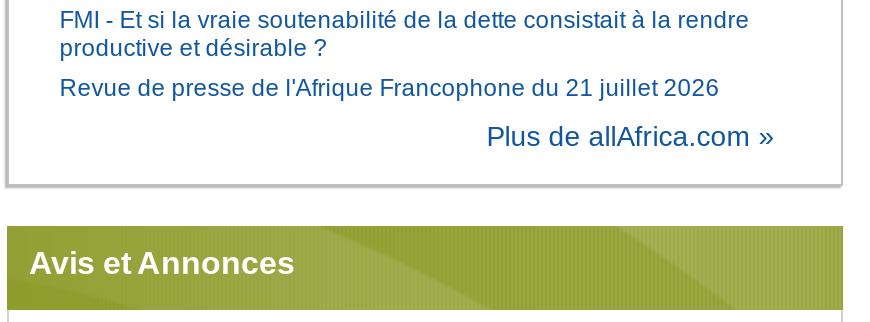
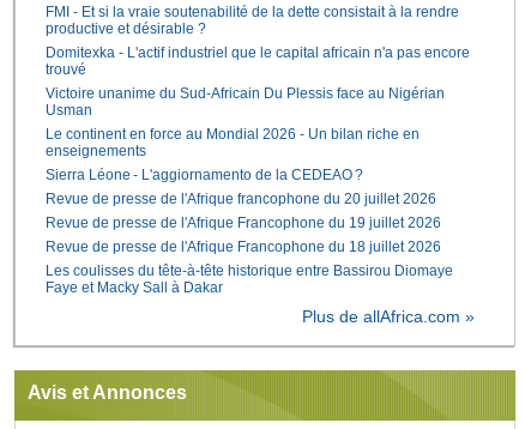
[60,74,720,102] Revue de presse de l'Afrique Francophone du 21 juillet 2026 -> [46,44,470,296] Domitexka - L'actif industriel que le capital africain n'a pas encore | trouvé | Victoire unanime du Sud-Africain Du Plessis face au Nigérian | Usman | Le continent en force au Mondial 2026 - Un bilan riche en | enseignements | Sierra Léone - L'aggiornamento de la CEDEAO ? | Revue de presse de l'Afrique francophone du 20 juillet 2026 | Revue de presse de l'Afrique Francophone du 19 juillet 2026 | Revue de presse de l'Afrique Francophone du 18 juillet 2026 | Les coulisses du tête-à-tête historique entre Bassirou Diomaye | Faye et Macky Sall à Dakar

